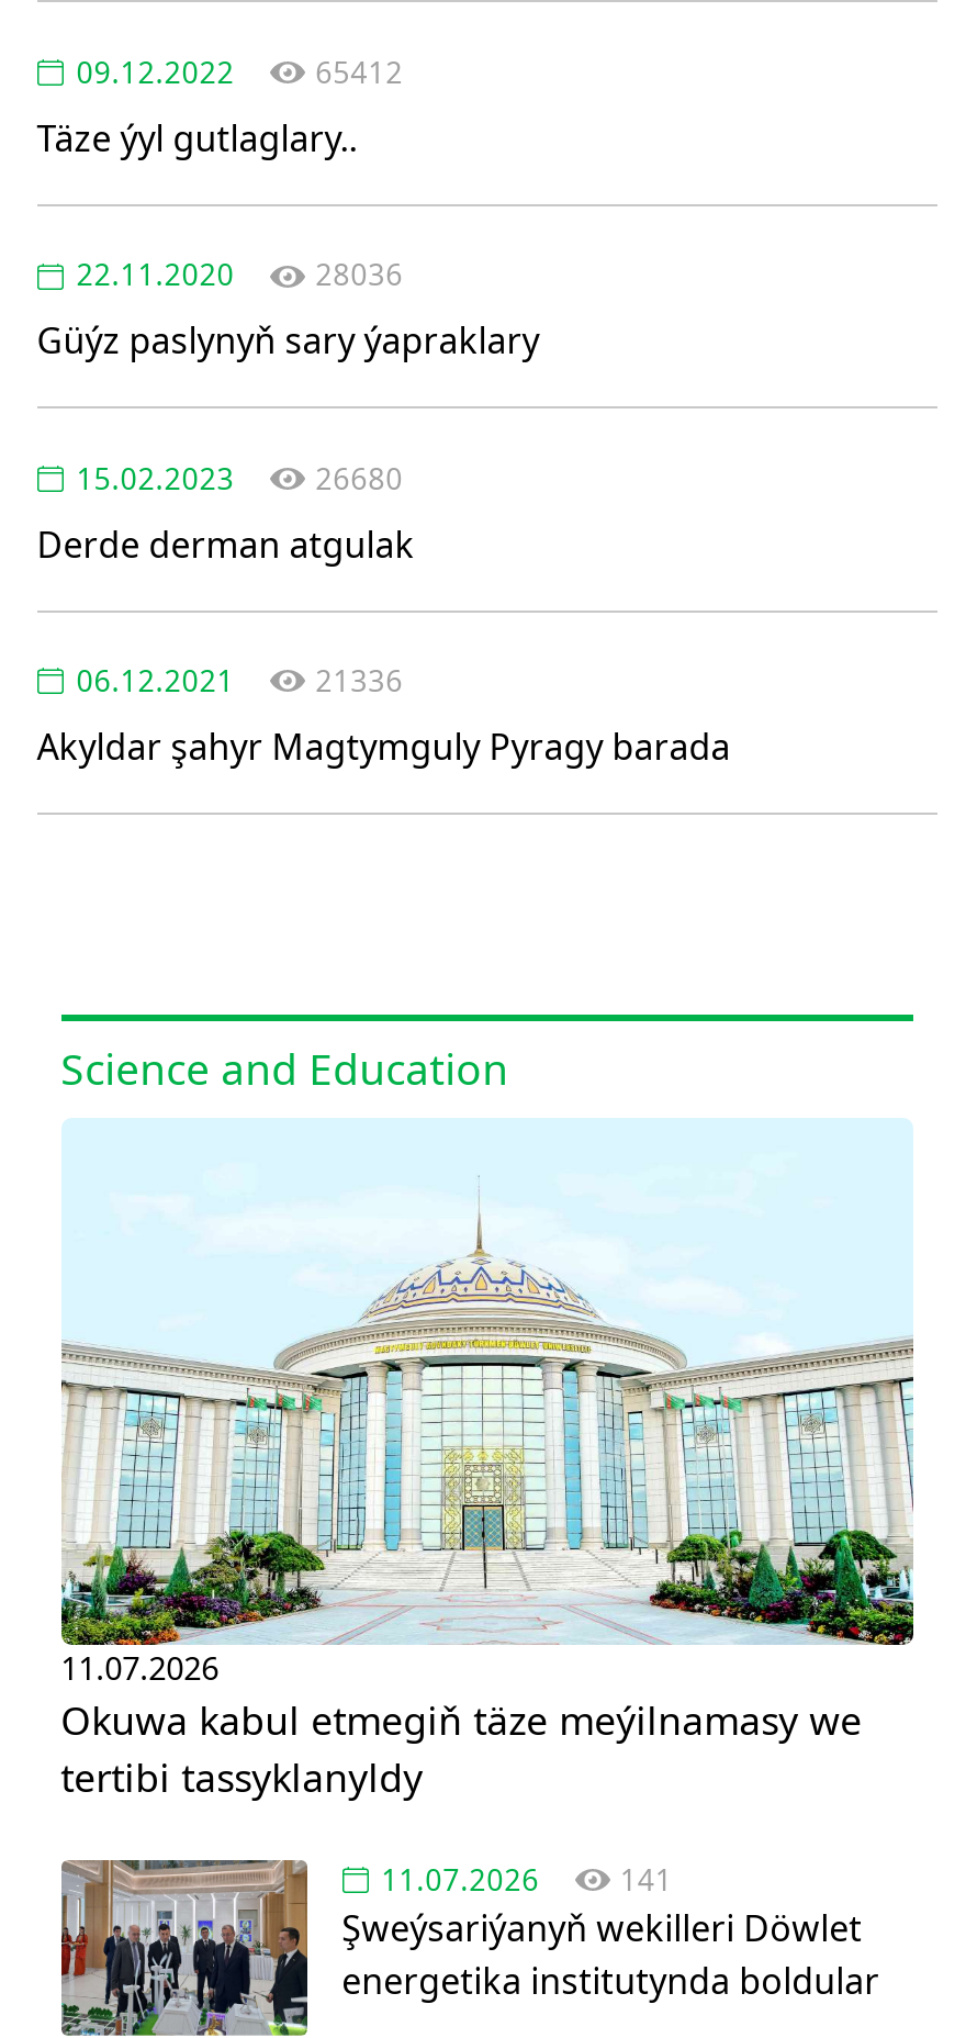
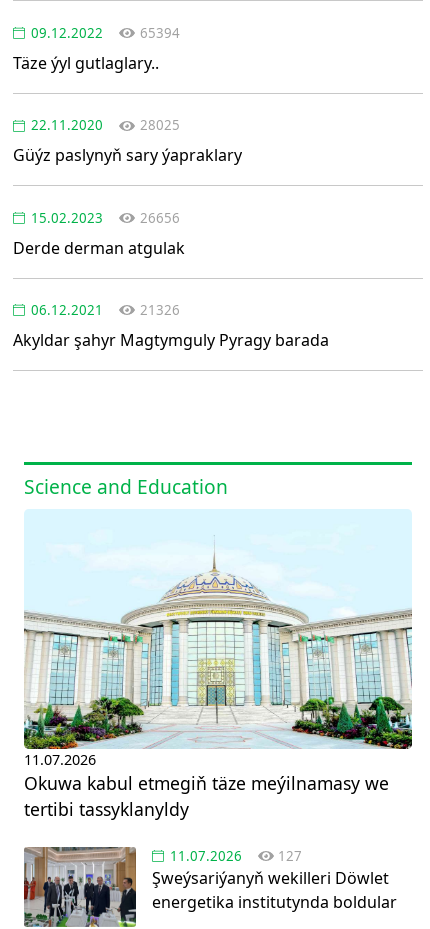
[315,52,403,92] 65412 -> [140,24,180,42] 65394
[315,255,403,294] 28036 -> [140,116,180,134] 28025
[315,458,403,497] 26680 -> [140,208,180,226] 26656
[315,661,403,700] 21336 -> [140,301,180,319] 21326
[620,1859,673,1899] 141 -> [278,847,302,865] 127

